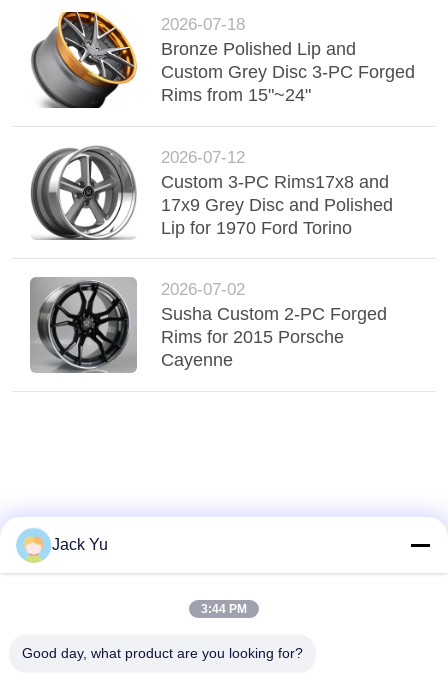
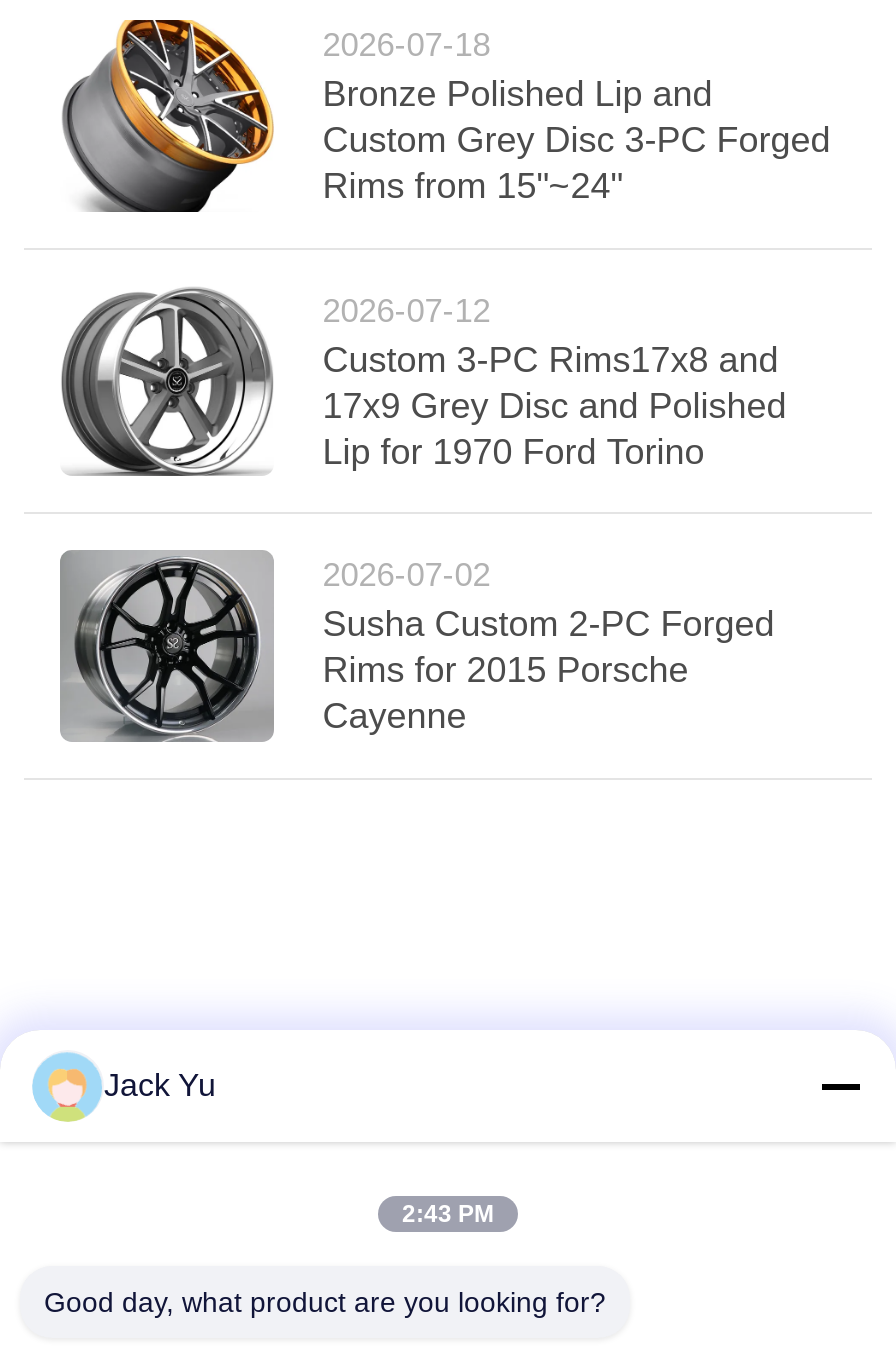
[201,602,247,616] 3:44 PM -> [402,1200,494,1228] 2:43 PM

